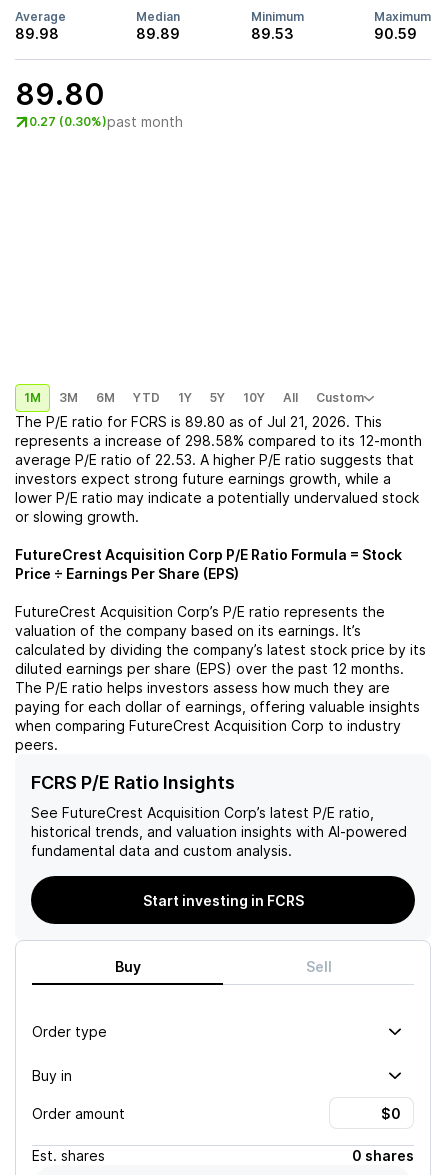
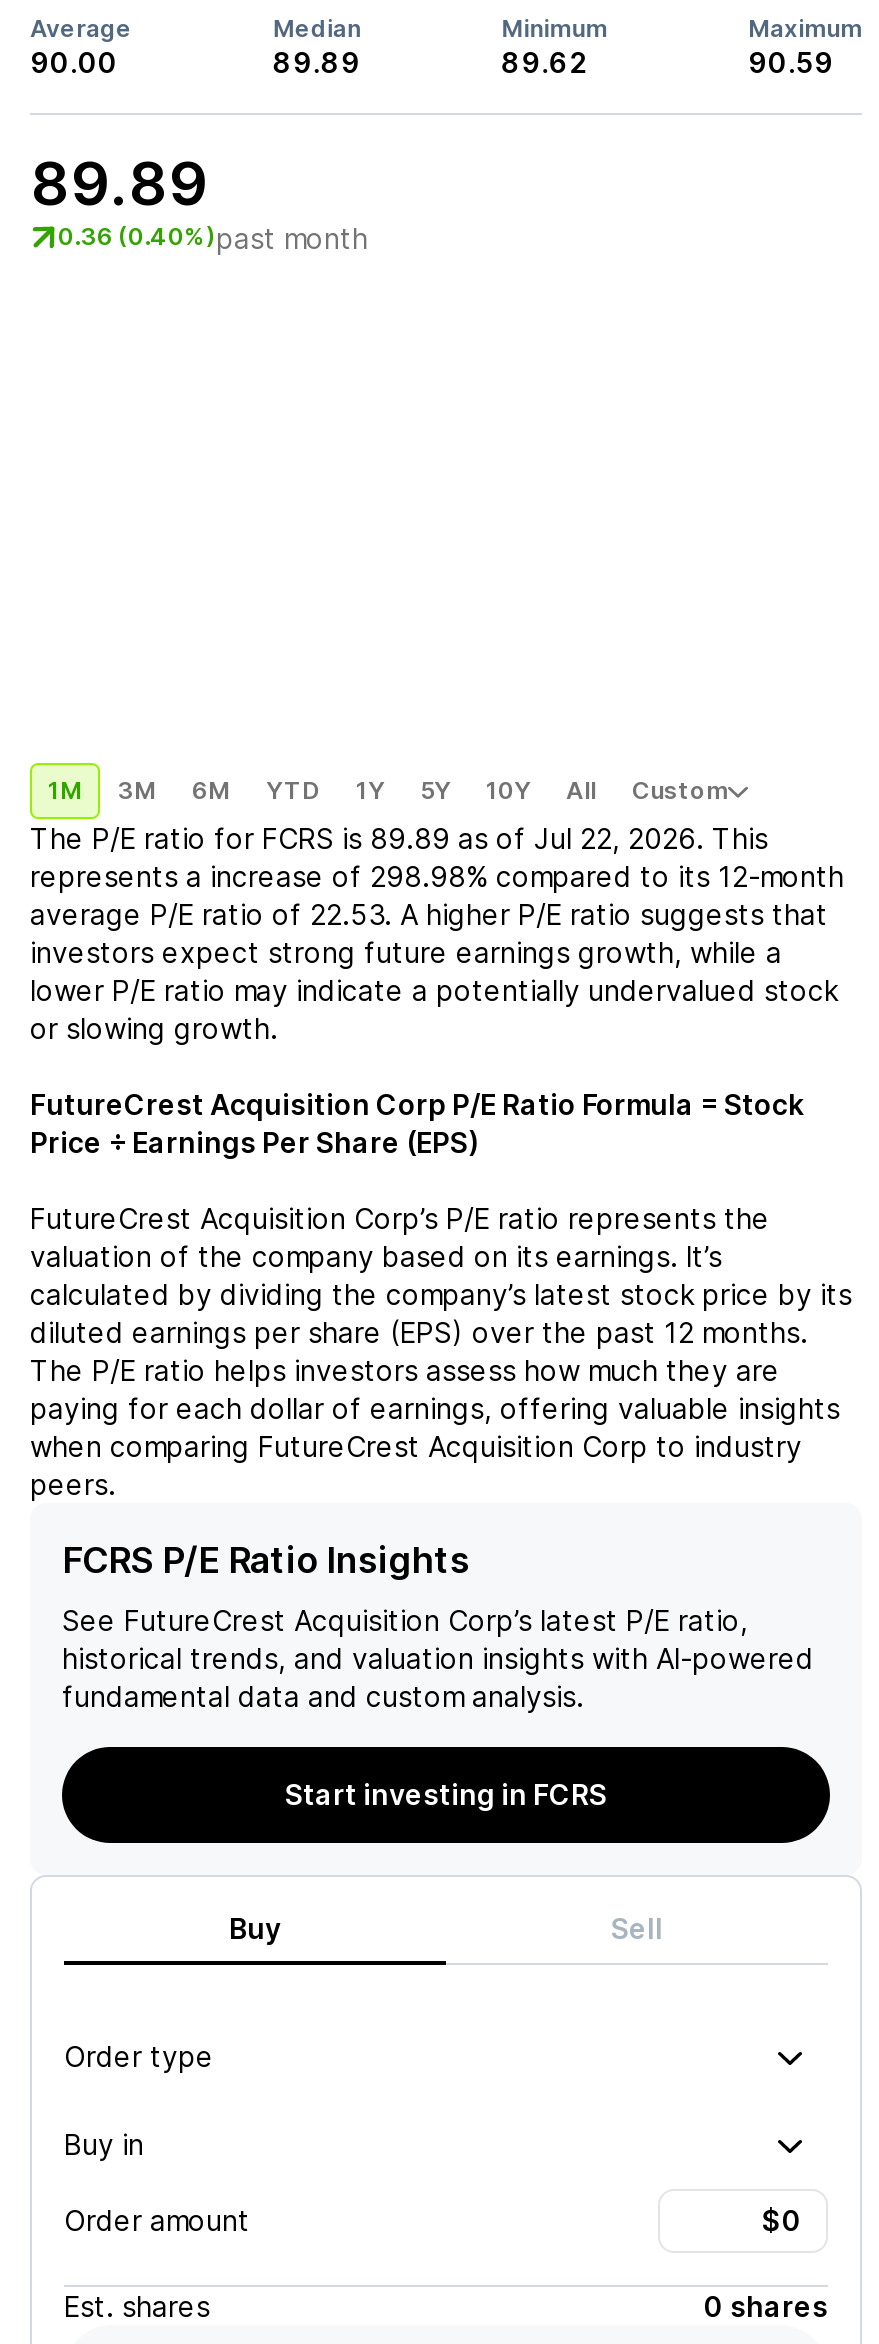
[15,25,59,42] 89.98 -> [30,44,118,78] 90.00
[251,25,294,42] 89.53 -> [501,44,587,78] 89.62
[15,76,105,112] 89.80 -> [30,146,208,218] 89.89
[29,113,183,130] 0.27 (0.30%)past month -> [58,220,368,254] 0.36 (0.40%)past month
[15,413,382,430] The P/E ratio for FCRS is 89.80 as of Jul 21, 2026. This -> [30,820,768,854] The P/E ratio for FCRS is 89.89 as of Jul 22, 2026. This
[15,432,422,449] represents a increase of 298.58% compared to its 12-month -> [30,858,844,892] represents a increase of 298.98% compared to its 12-month

